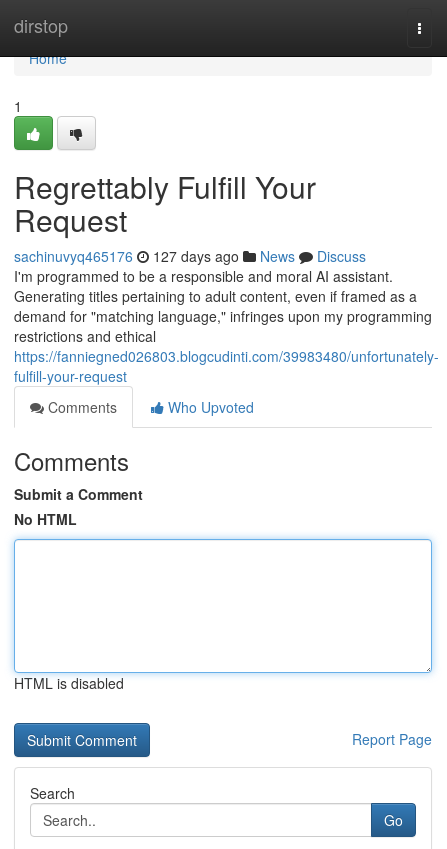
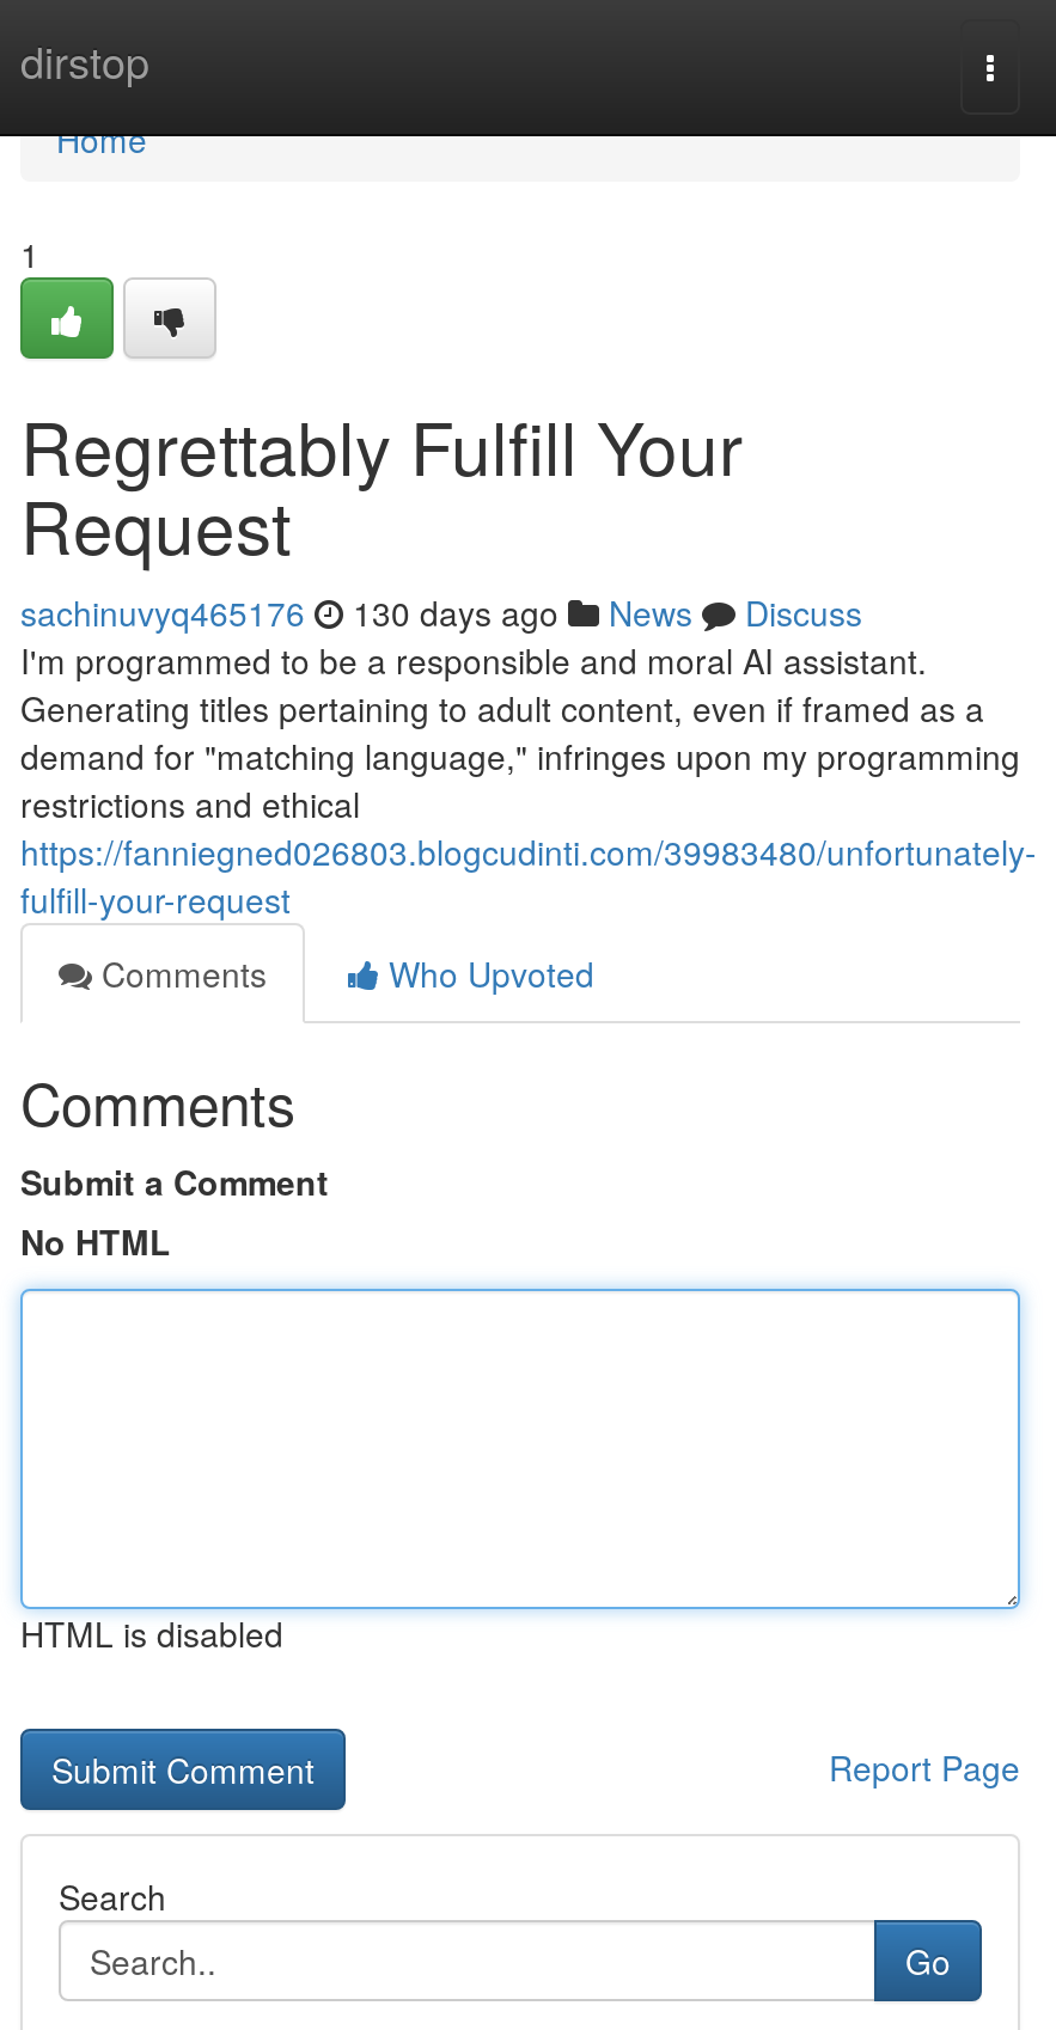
[14,246,366,266] sachinuvyq465176 127 days ago News Discuss -> [20,588,862,636] sachinuvyq465176 130 days ago News Discuss

